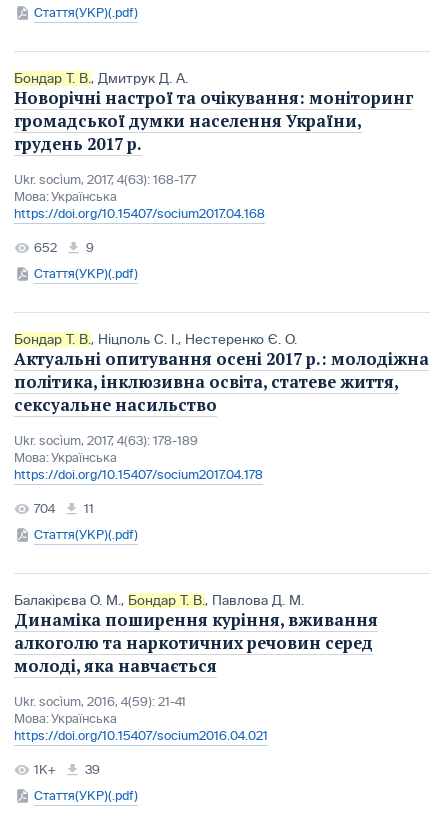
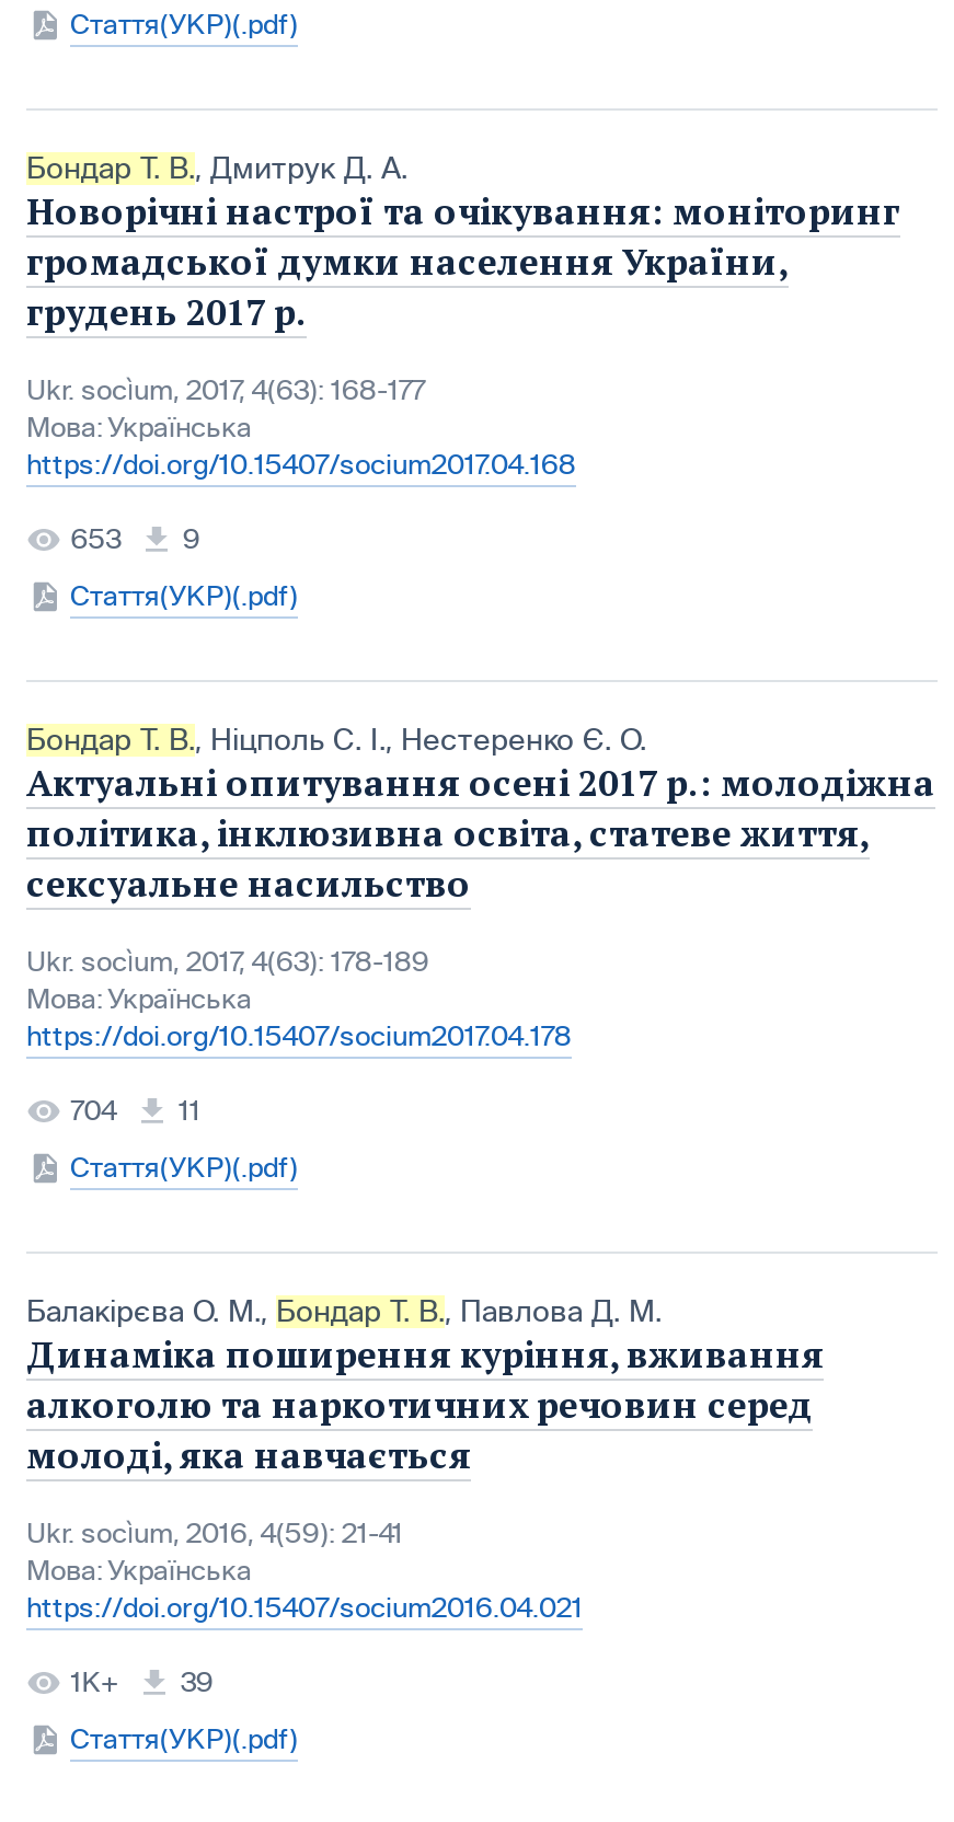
[34,241,57,255] 652 -> [71,524,121,555] 653

